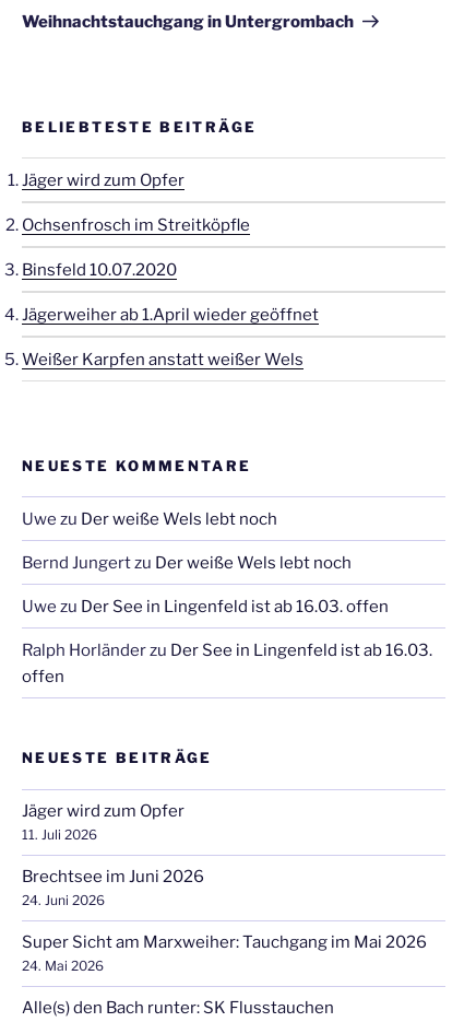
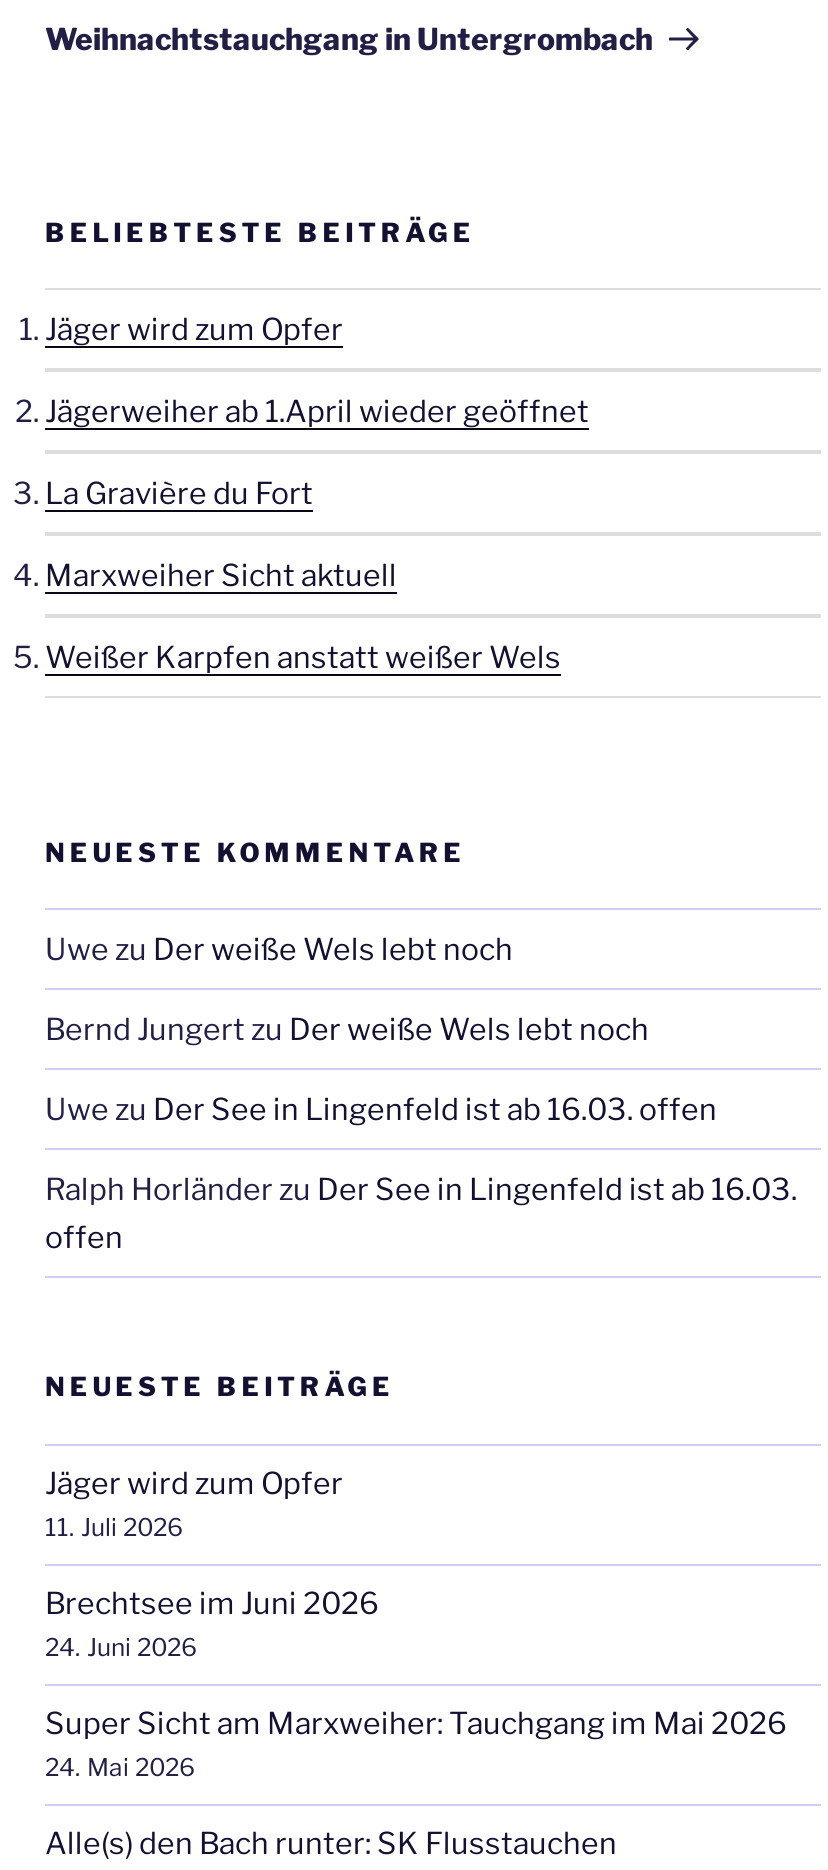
[22,215,250,279] Ochsenfrosch im Streitköpfle | Binsfeld 10.07.2020 -> none
moved [22,304,319,324] -> [45,393,589,429]: Jägerweiher ab 1.April wieder geöffnet
none -> [45,475,397,593] La Gravière du Fort | Marxweiher Sicht aktuell

